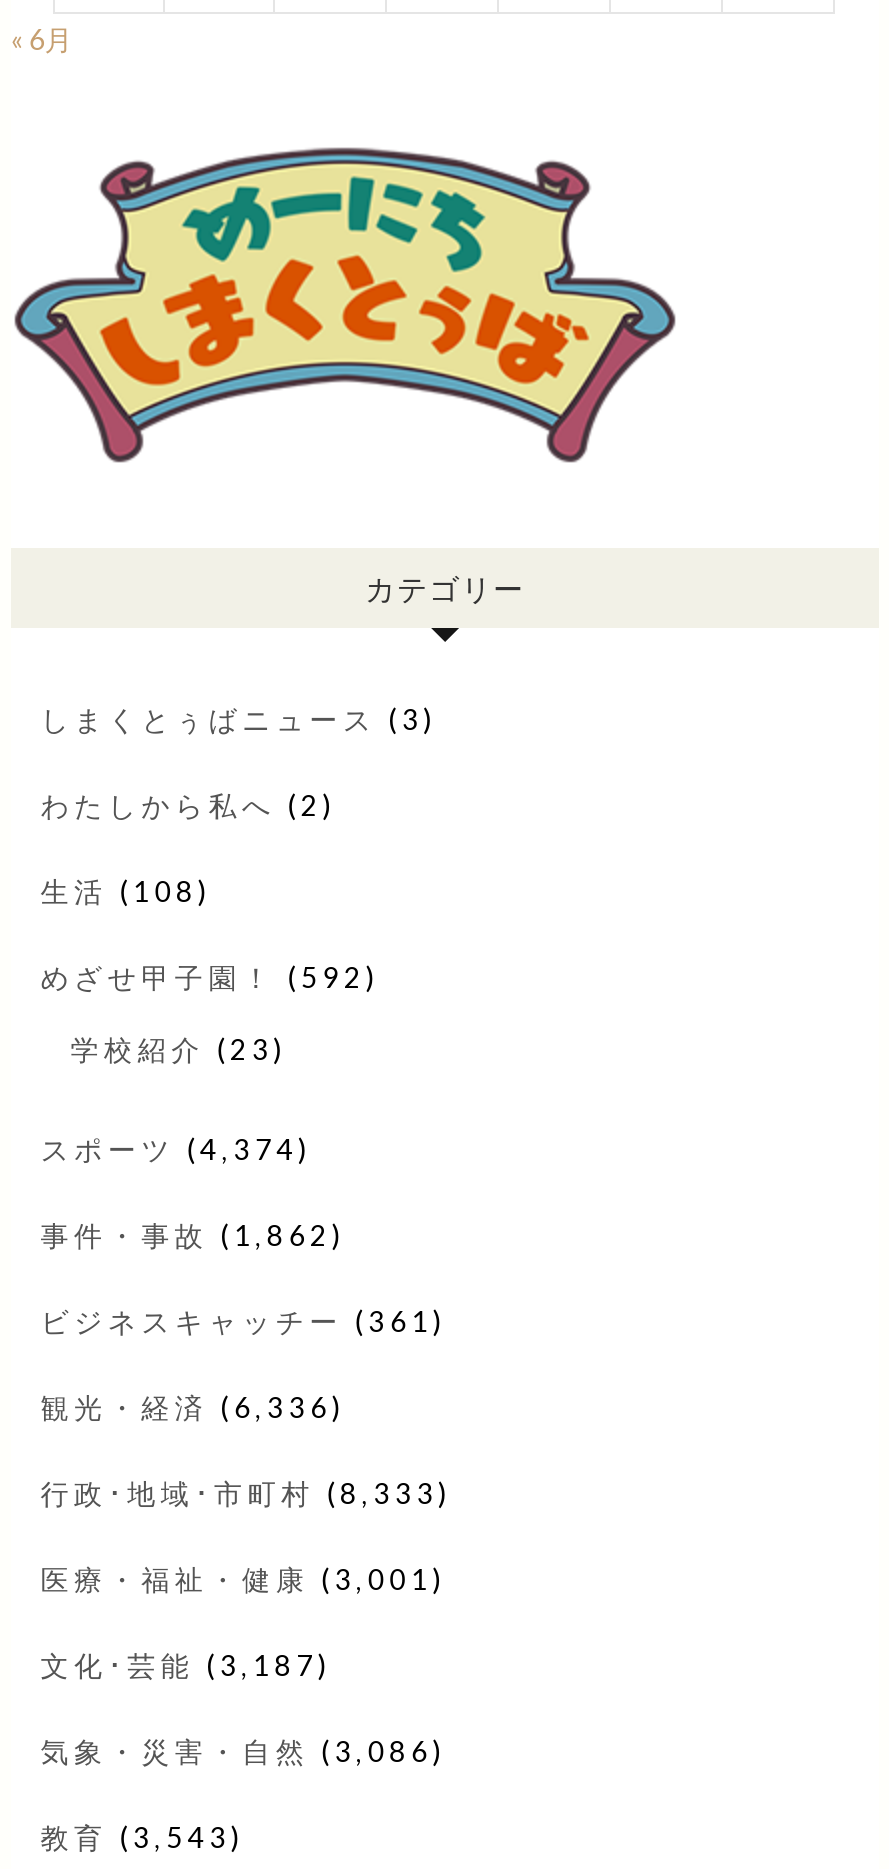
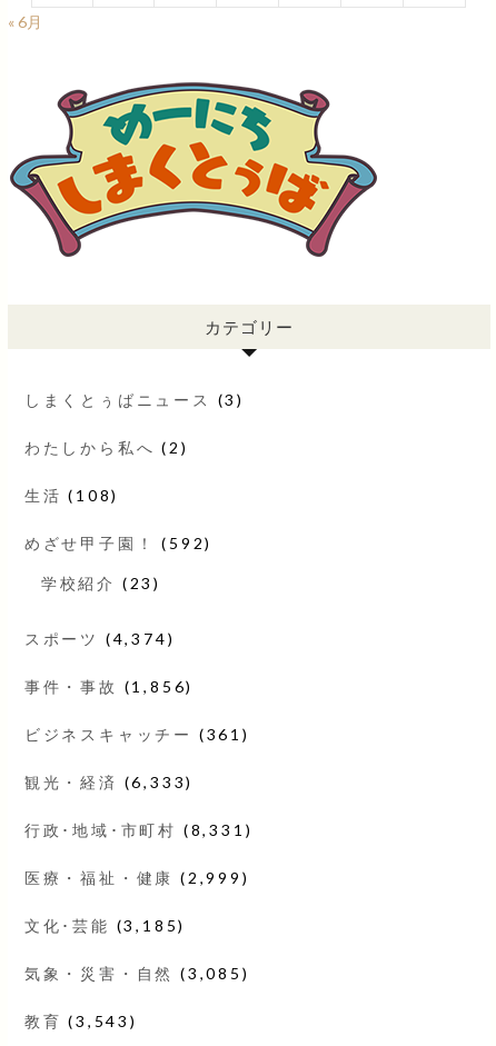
[40,1218,345,1252] 事件・事故(1,862) -> [24,677,194,696] 事件・事故(1,856)
[40,1390,345,1424] 観光・経済(6,336) -> [24,773,194,792] 観光・経済(6,333)
[40,1476,452,1510] 行政･地域･市町村(8,333) -> [24,820,253,839] 行政･地域･市町村(8,331)
[40,1562,446,1596] 医療・福祉・健康(3,001) -> [24,868,250,887] 医療・福祉・健康(2,999)
[40,1648,331,1682] 文化･芸能(3,187) -> [24,916,186,935] 文化･芸能(3,185)
[40,1734,446,1768] 気象・災害・自然(3,086) -> [24,964,250,983] 気象・災害・自然(3,085)

